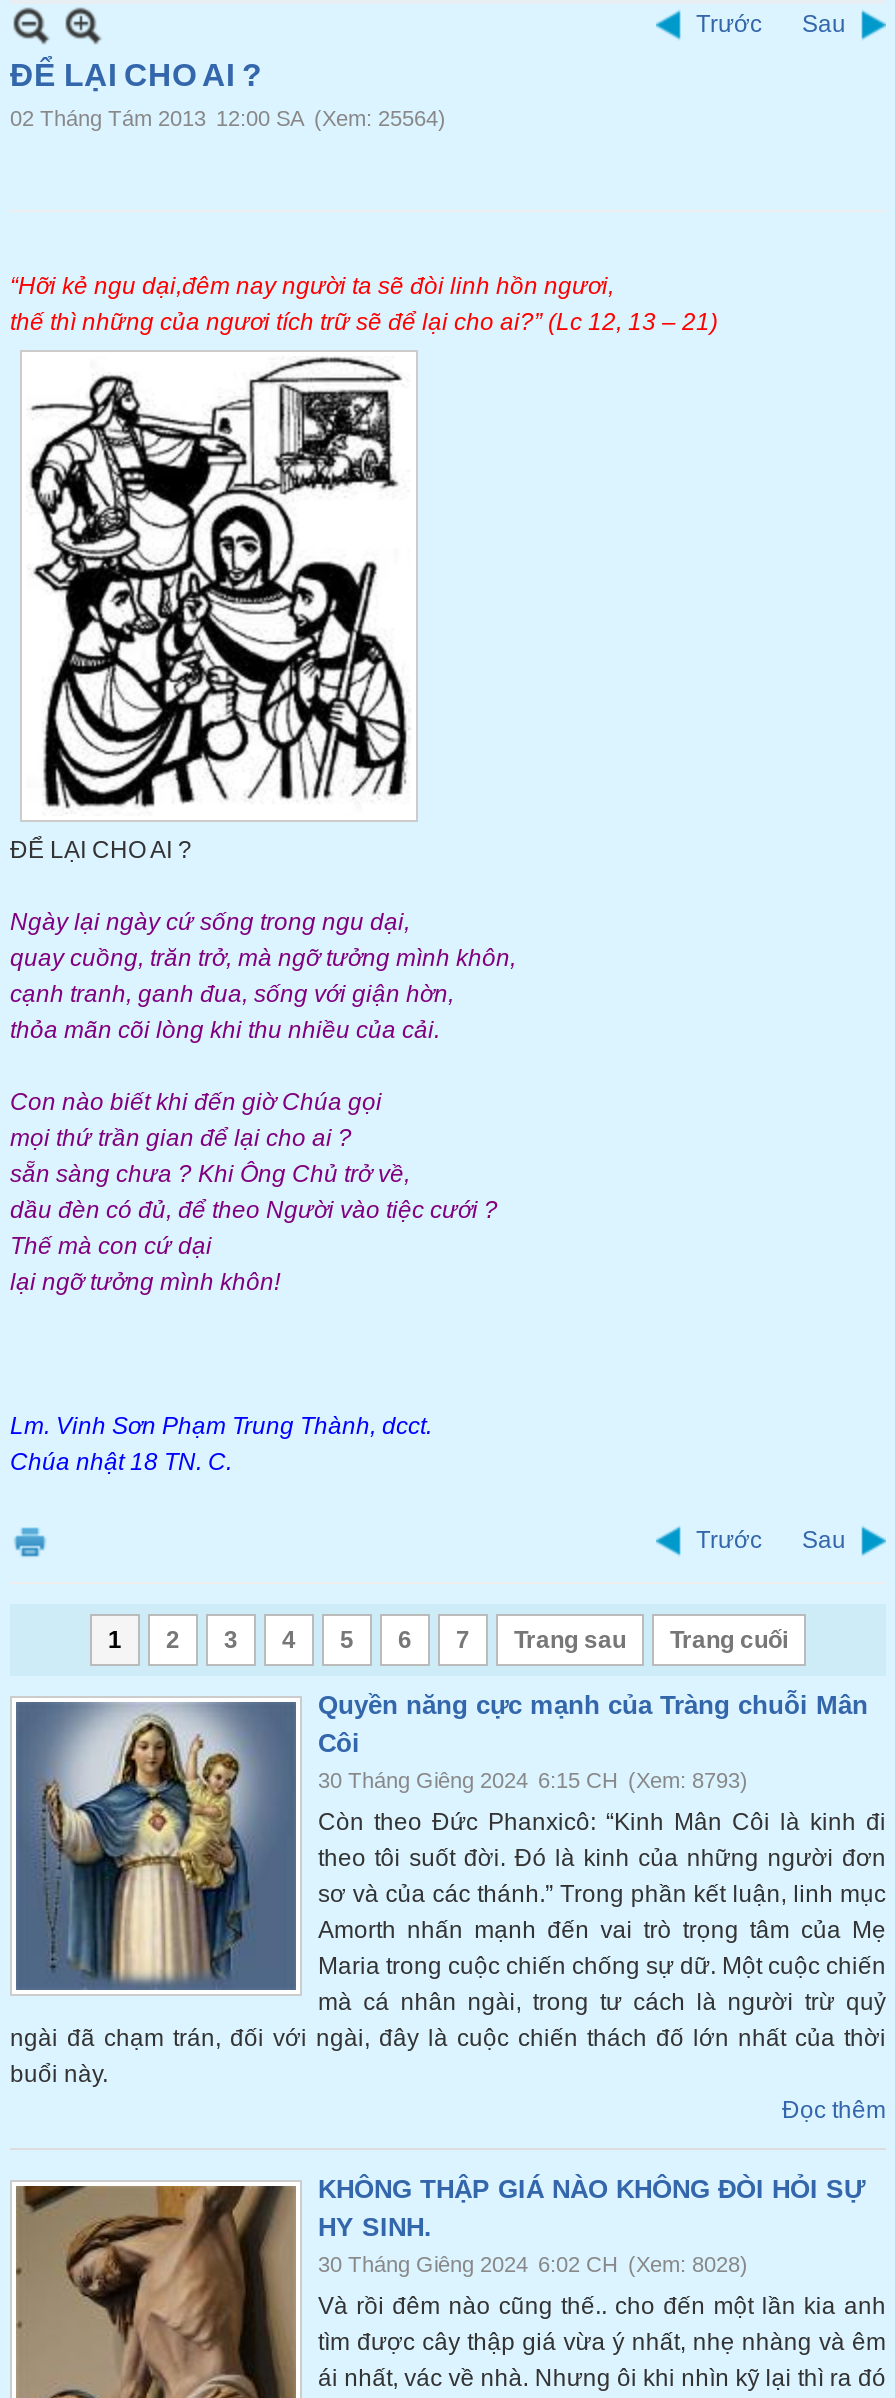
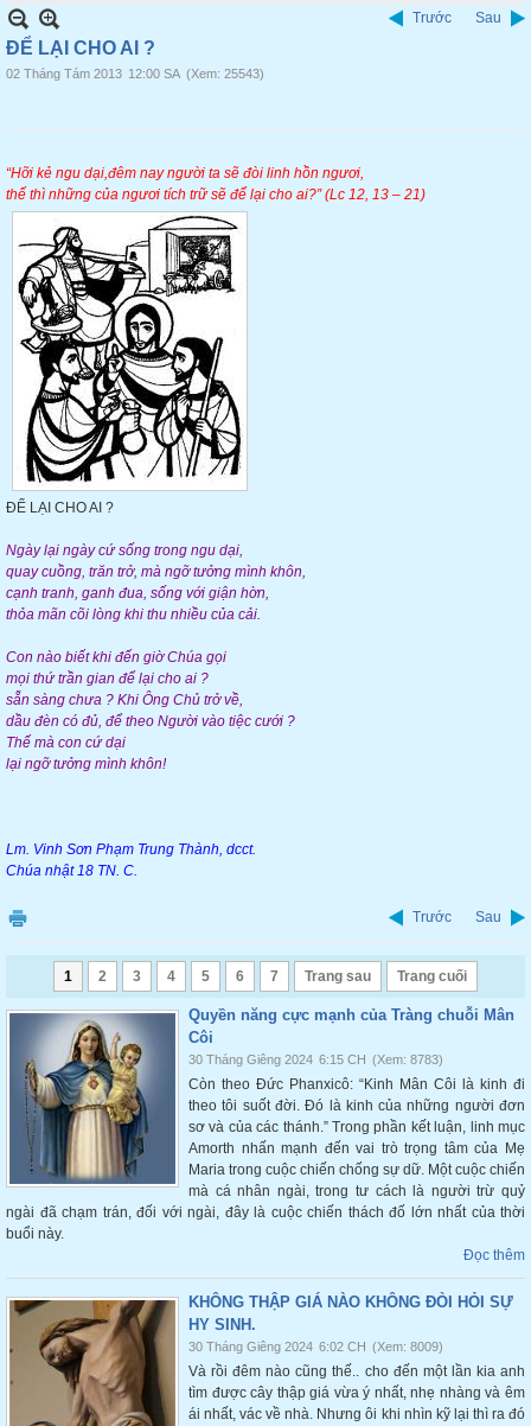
[10,106,446,130] 02 Tháng Tám 2013 12:00 SA (Xem: 25564) -> [6,66,264,81] 02 Tháng Tám 2013 12:00 SA (Xem: 25543)
[318,1768,748,1792] 30 Tháng Giêng 2024 6:15 CH (Xem: 8793) -> [188,1052,443,1067] 30 Tháng Giêng 2024 6:15 CH (Xem: 8783)
[318,2252,748,2276] 30 Tháng Giêng 2024 6:02 CH (Xem: 8028) -> [188,1339,443,1354] 30 Tháng Giêng 2024 6:02 CH (Xem: 8009)

